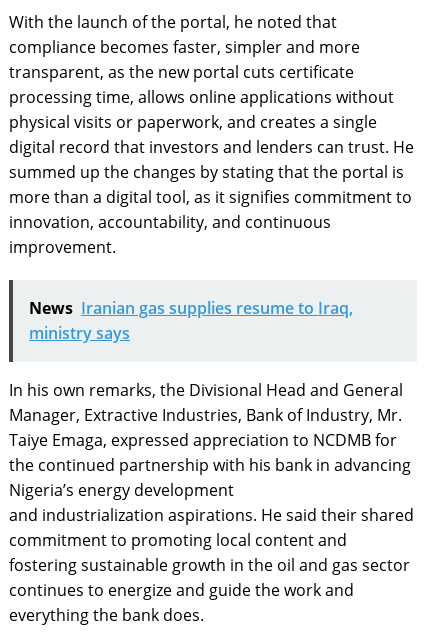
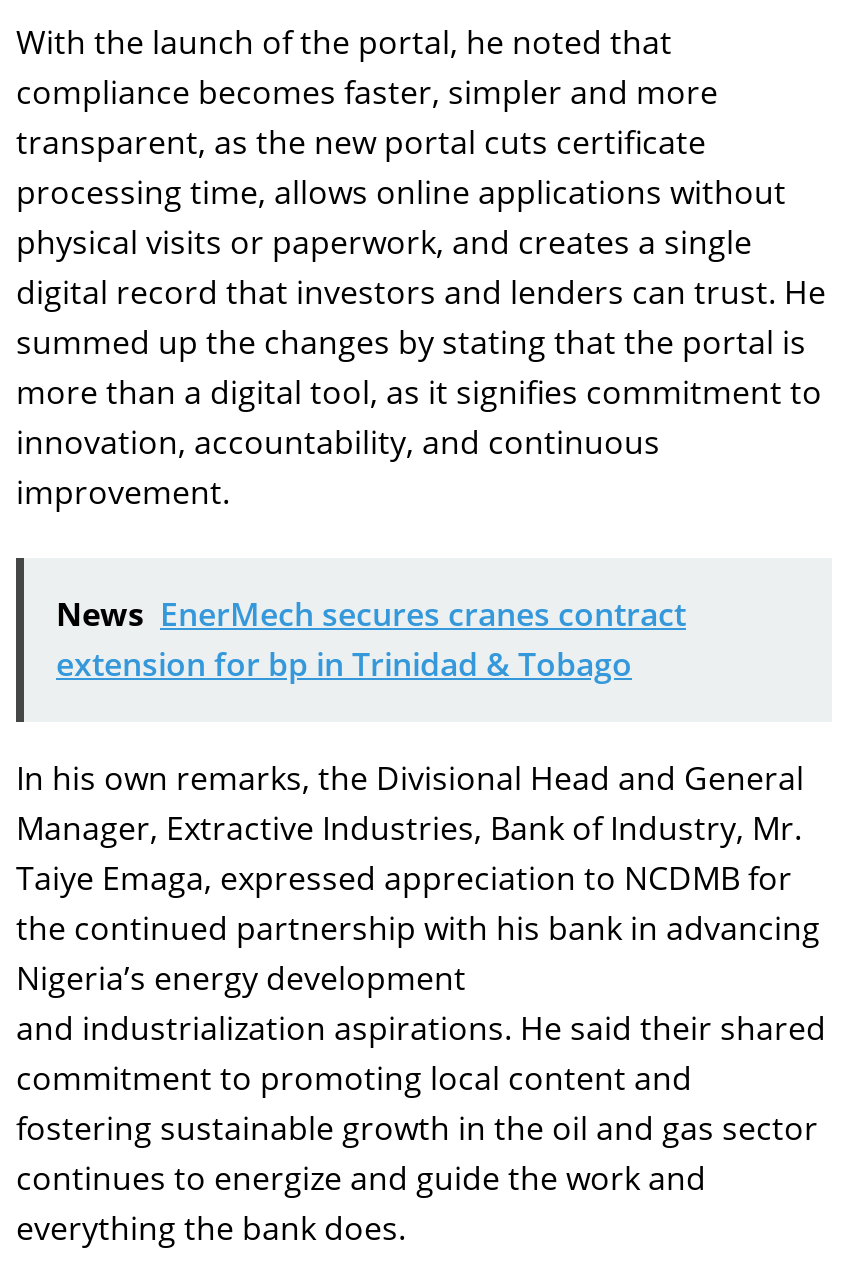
[29,297,353,344] News Iranian gas supplies resume to Iraq, | ministry says -> [56,592,686,686] News EnerMech secures cranes contract | extension for bp in Trinidad & Tobago

